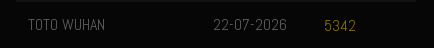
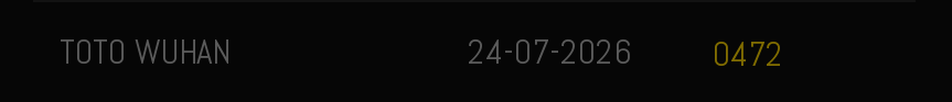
[213,15,287,35] 22-07-2026 -> [468,32,631,75] 24-07-2026
[324,16,356,36] 5342 -> [713,33,783,77] 0472

